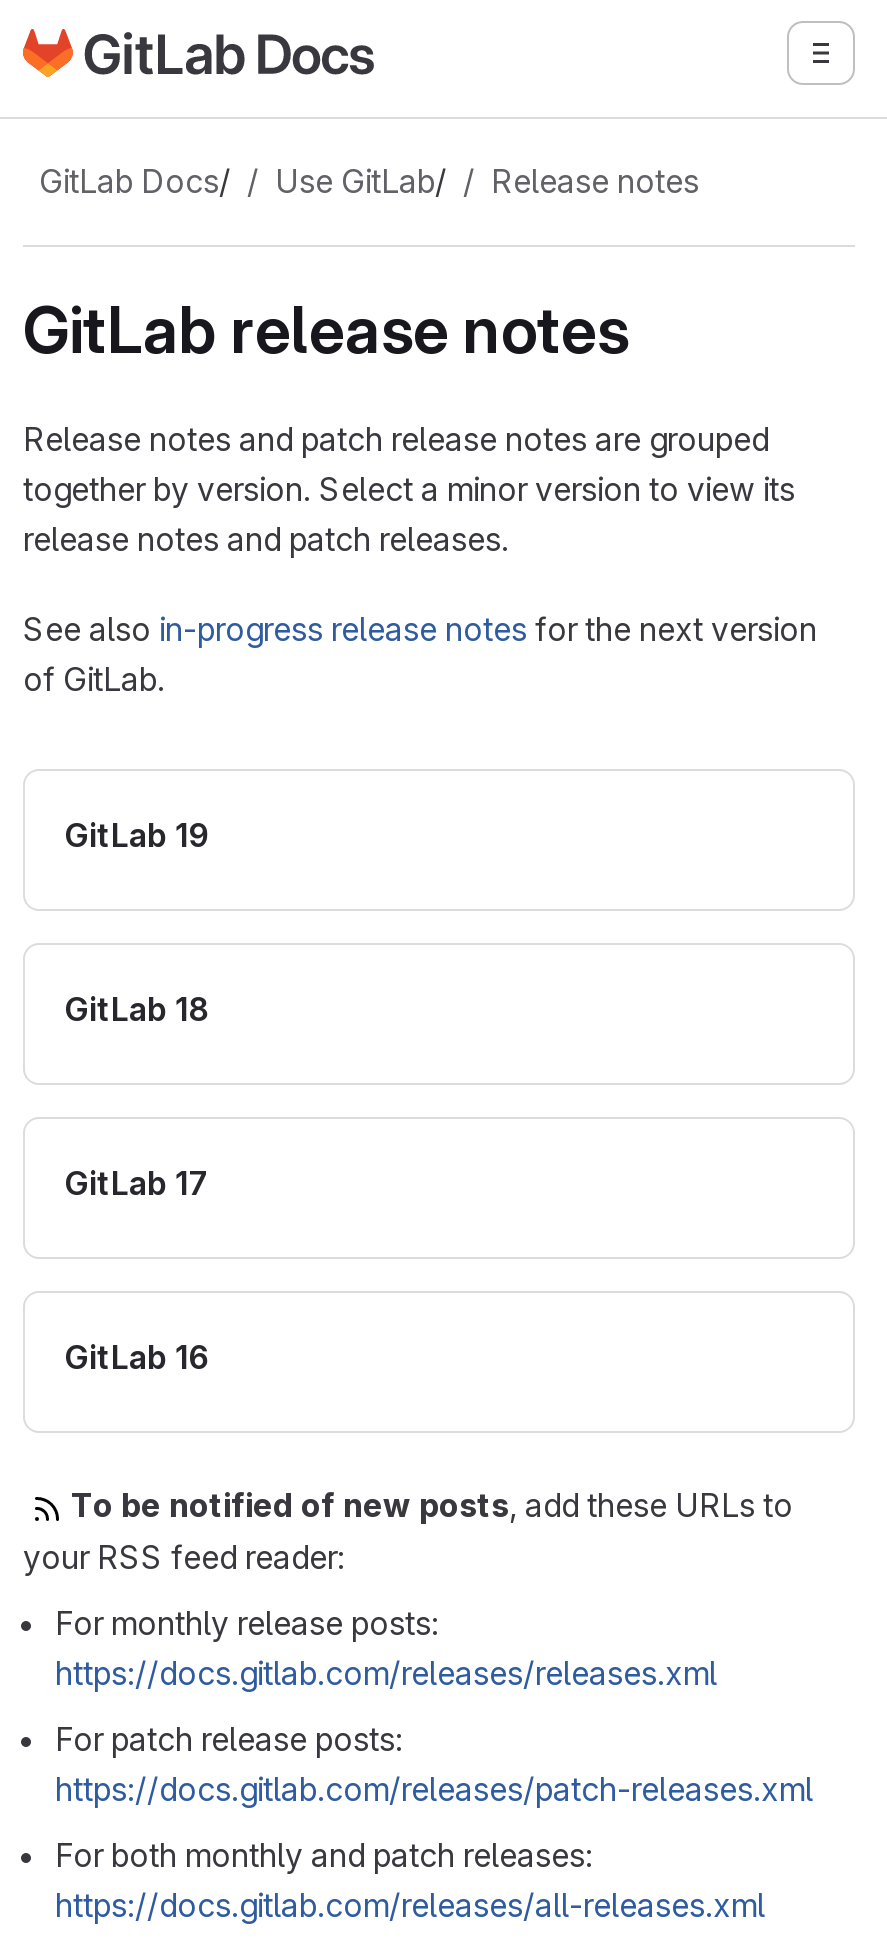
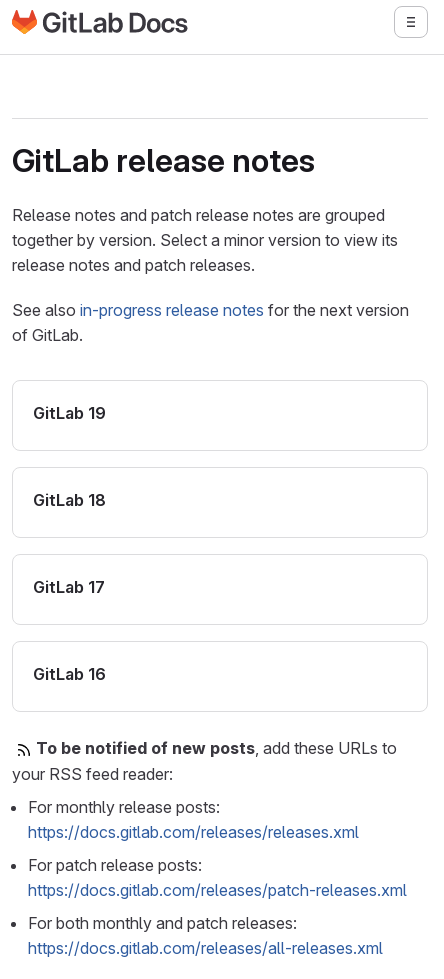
[39,161,699,201] GitLab Docs/ | Use GitLab/ | Release notes -> none

